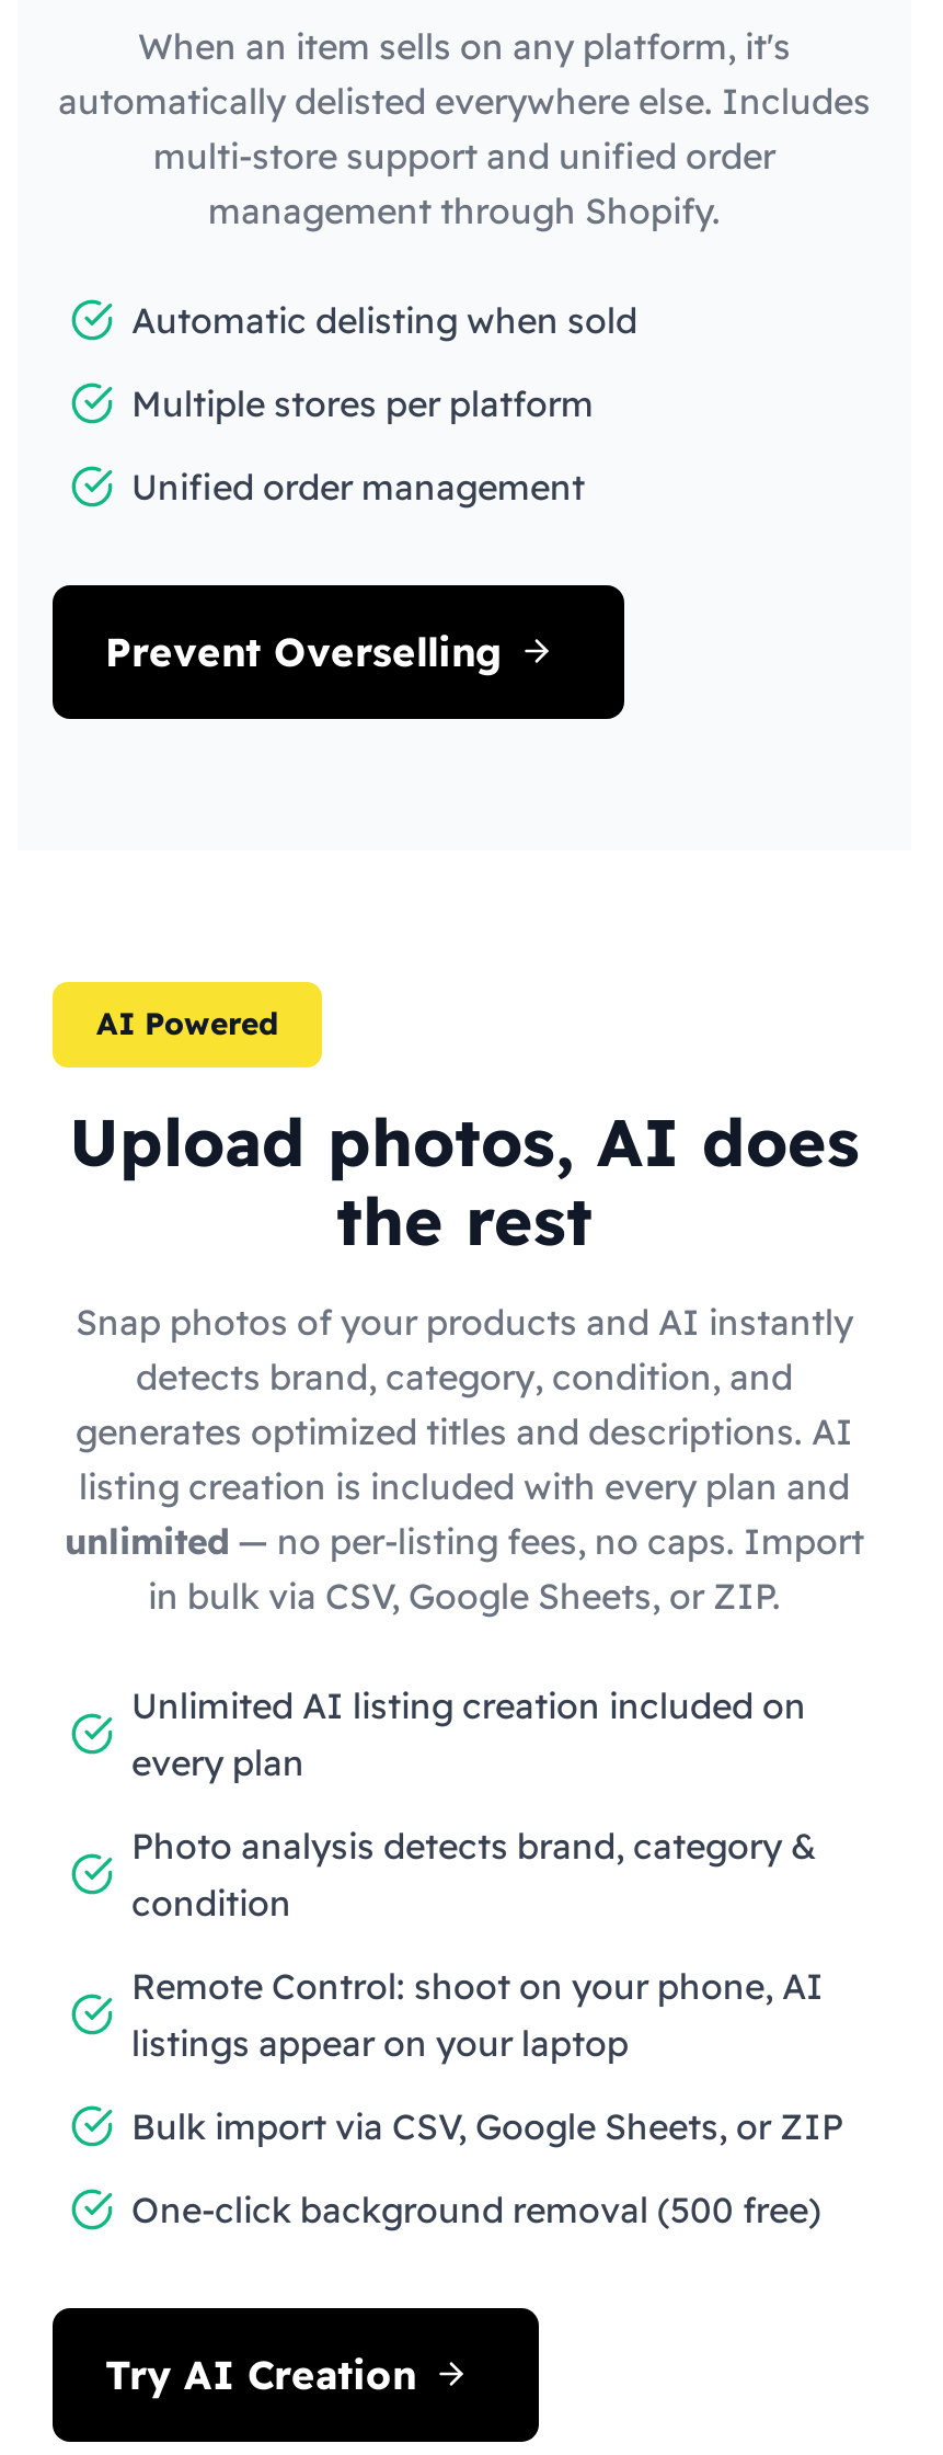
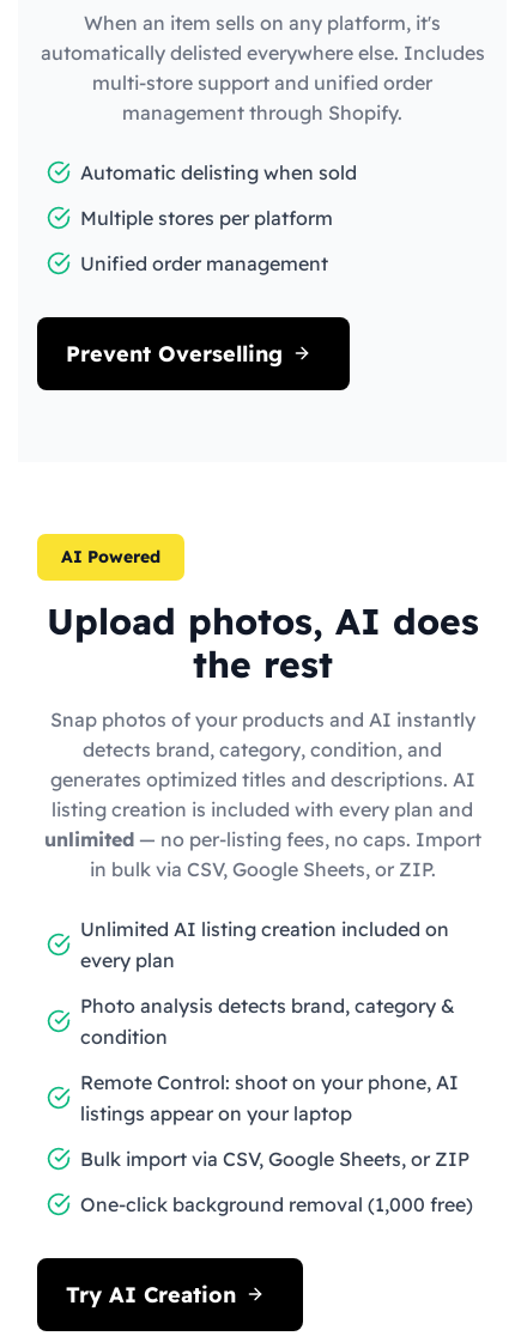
[131,2187,821,2231] One-click background removal (500 free) -> [80,1192,473,1216] One-click background removal (1,000 free)

